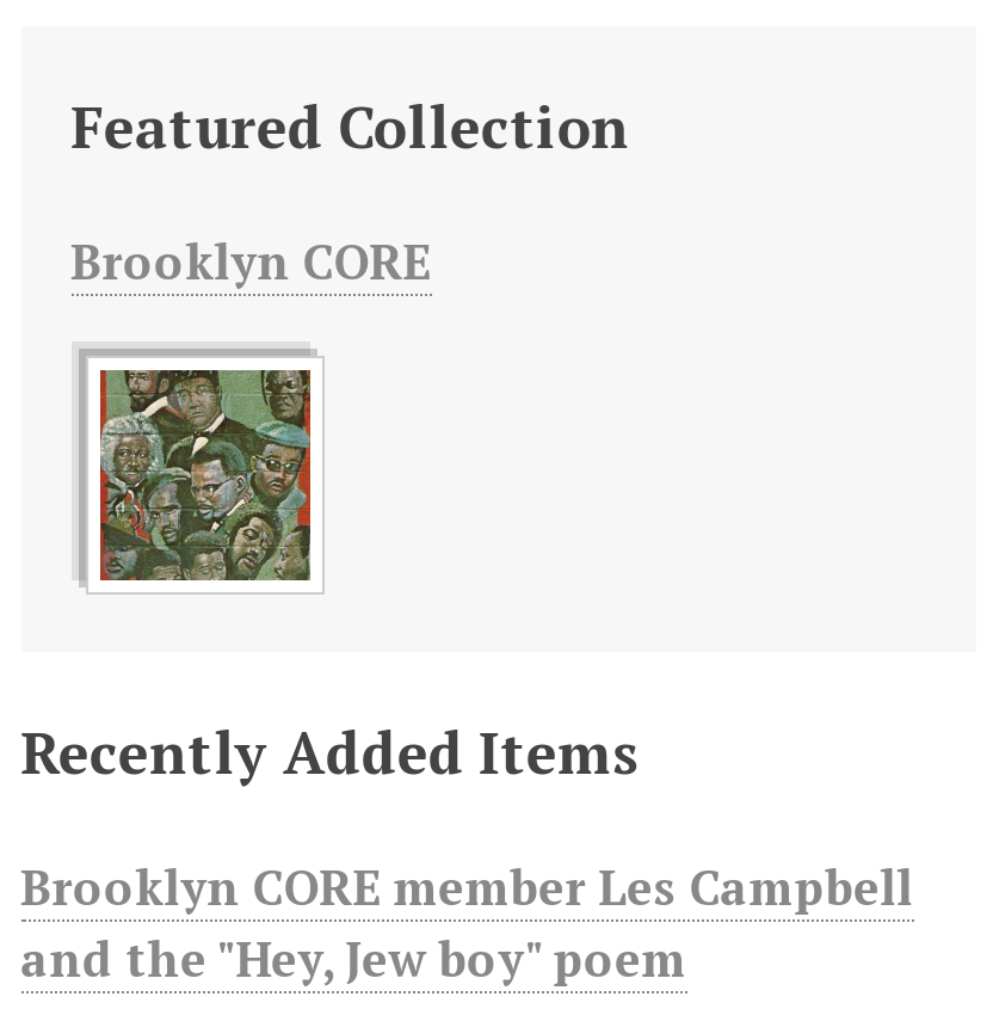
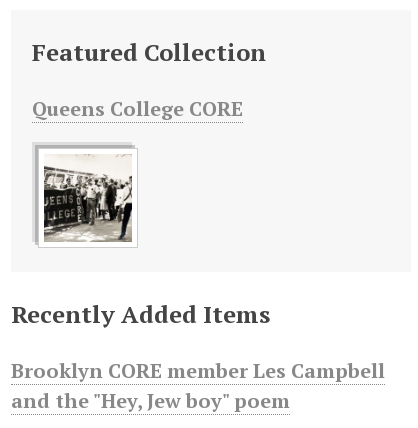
[71,229,431,294] Brooklyn CORE -> [32,95,243,122] Queens College CORE
[98,368,313,580] [image] -> [43,154,133,242] [image]

